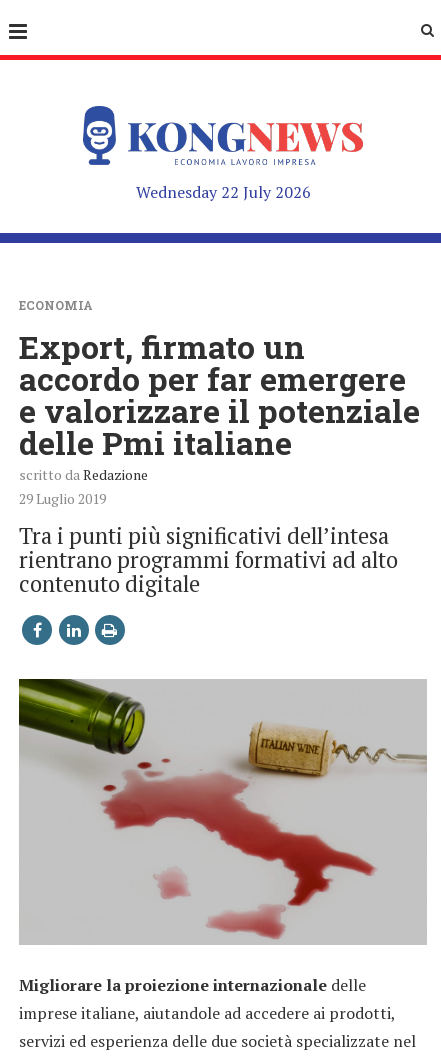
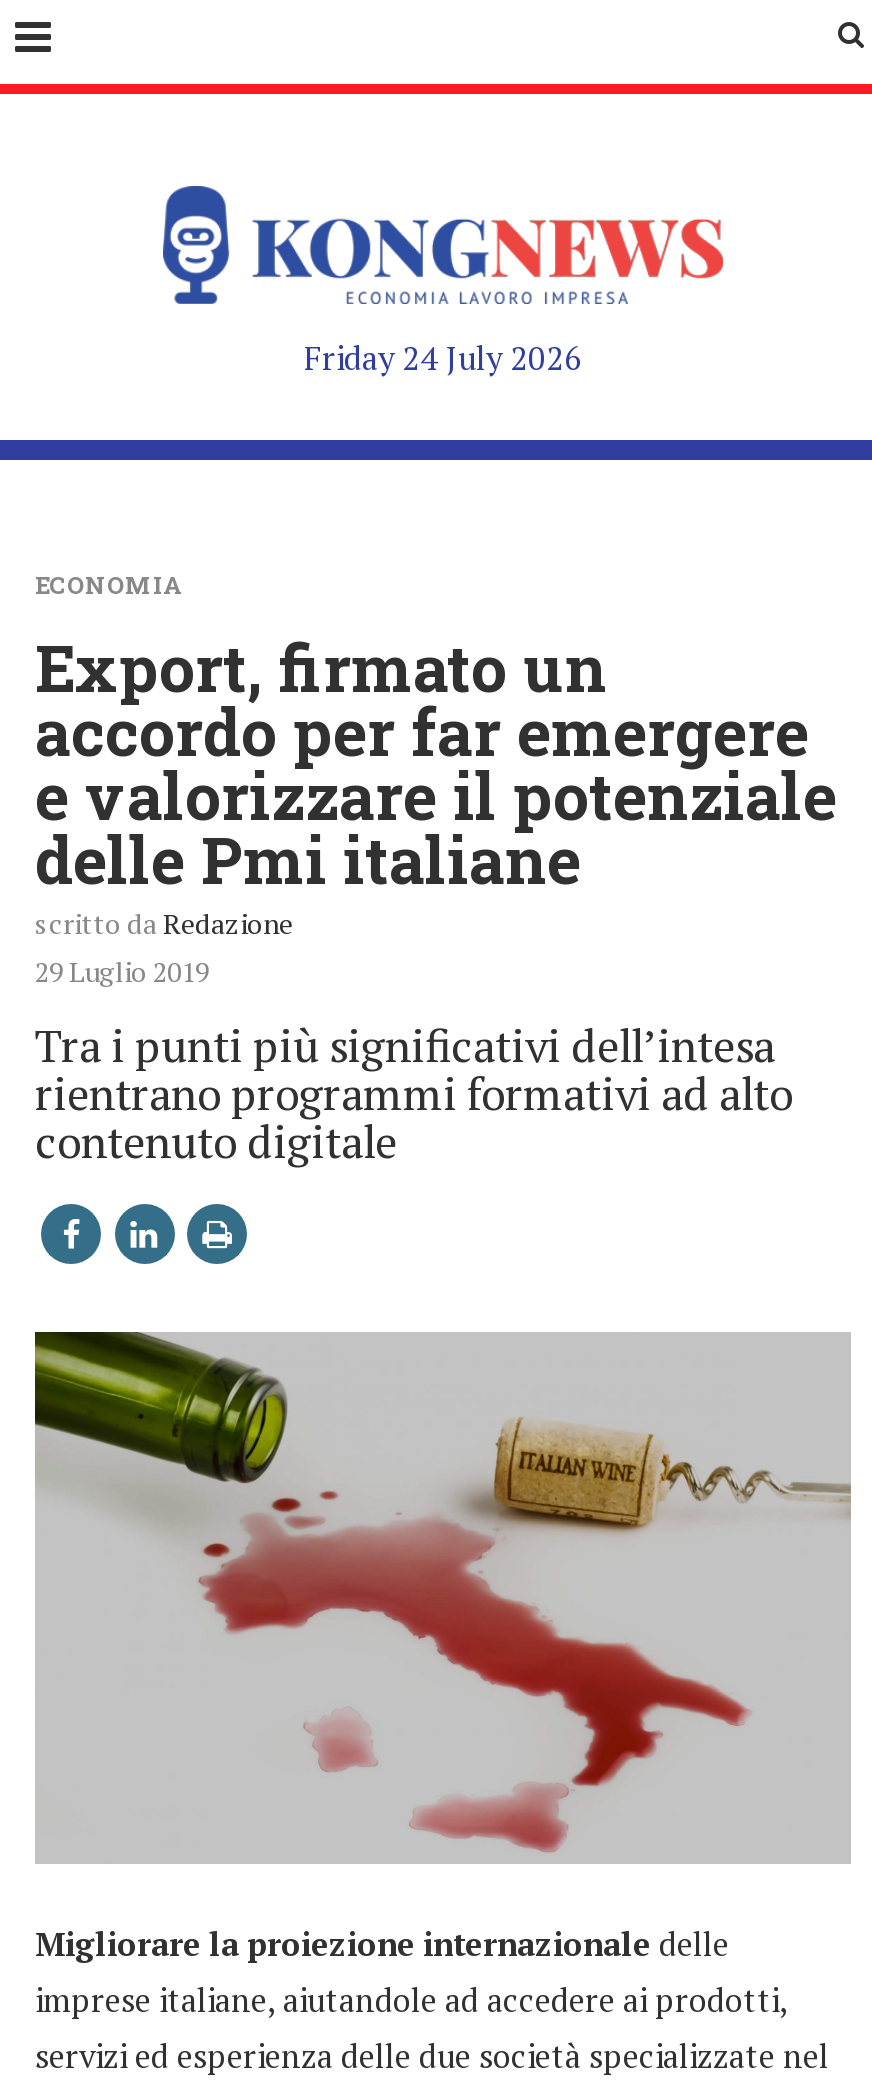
[135,181,310,203] Wednesday 22 July 2026 -> [304,336,582,380] Friday 24 July 2026

